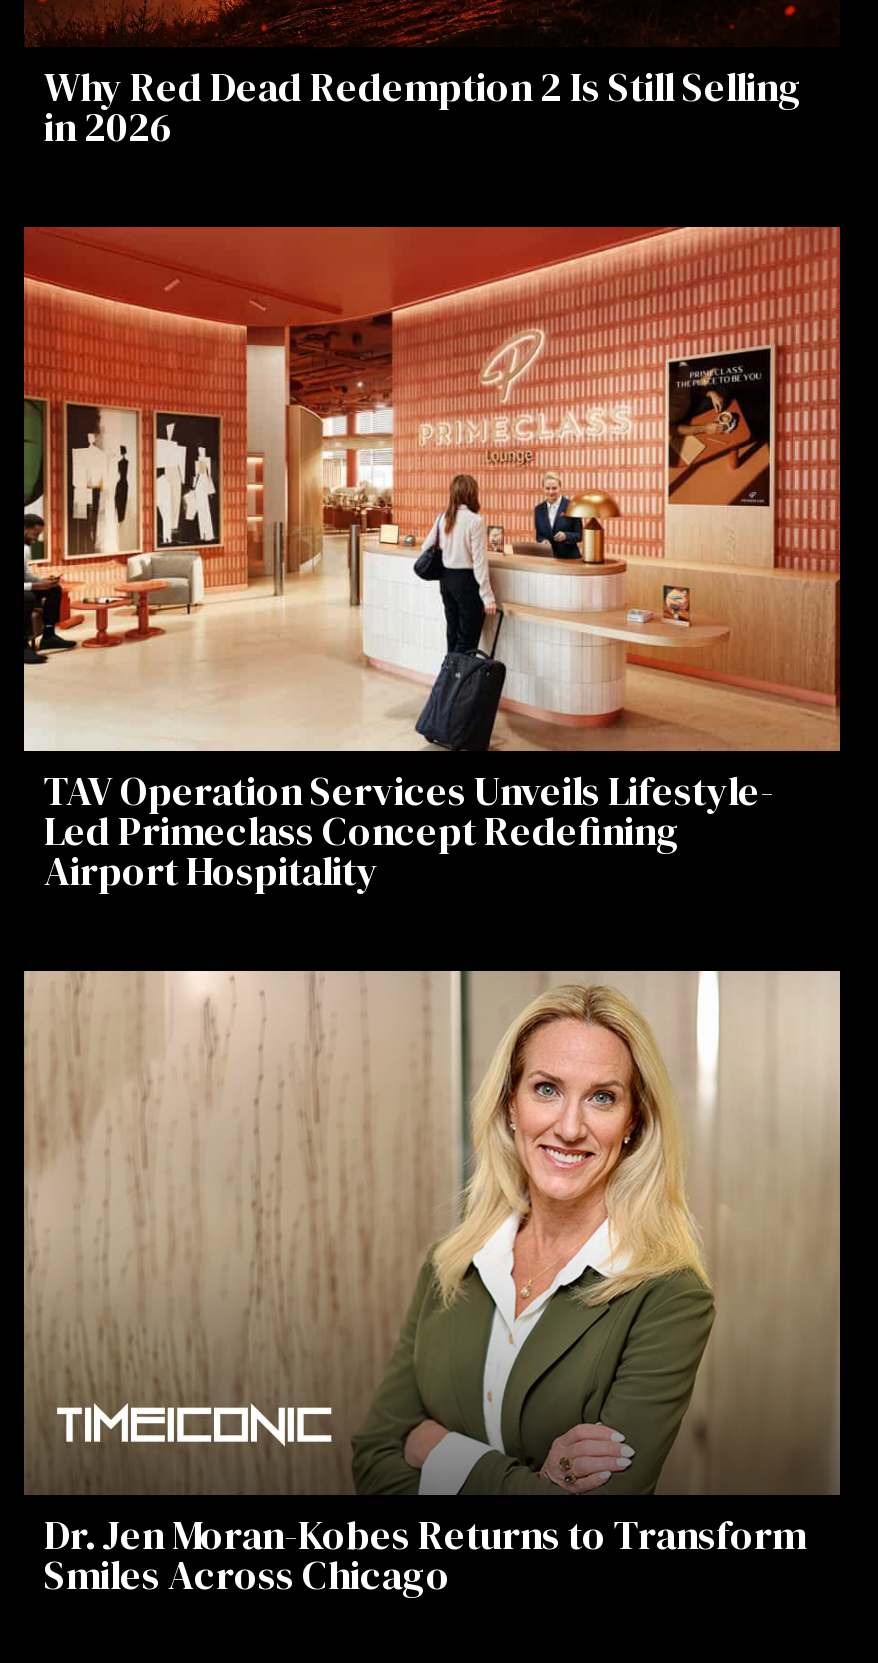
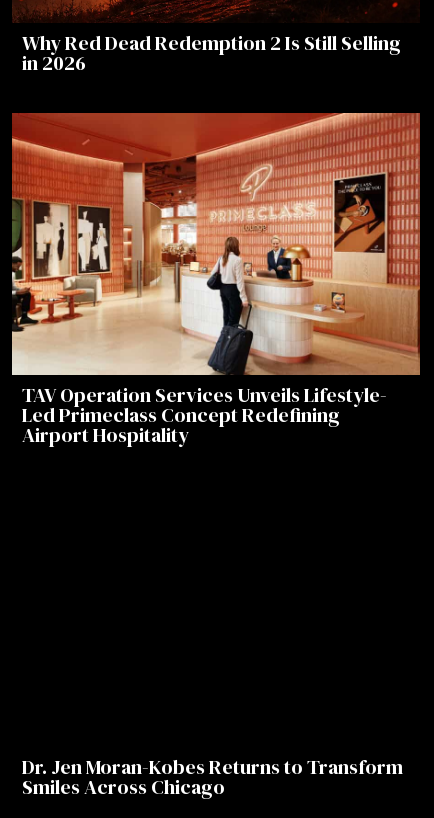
[22,968,842,1496] [image] -> none

